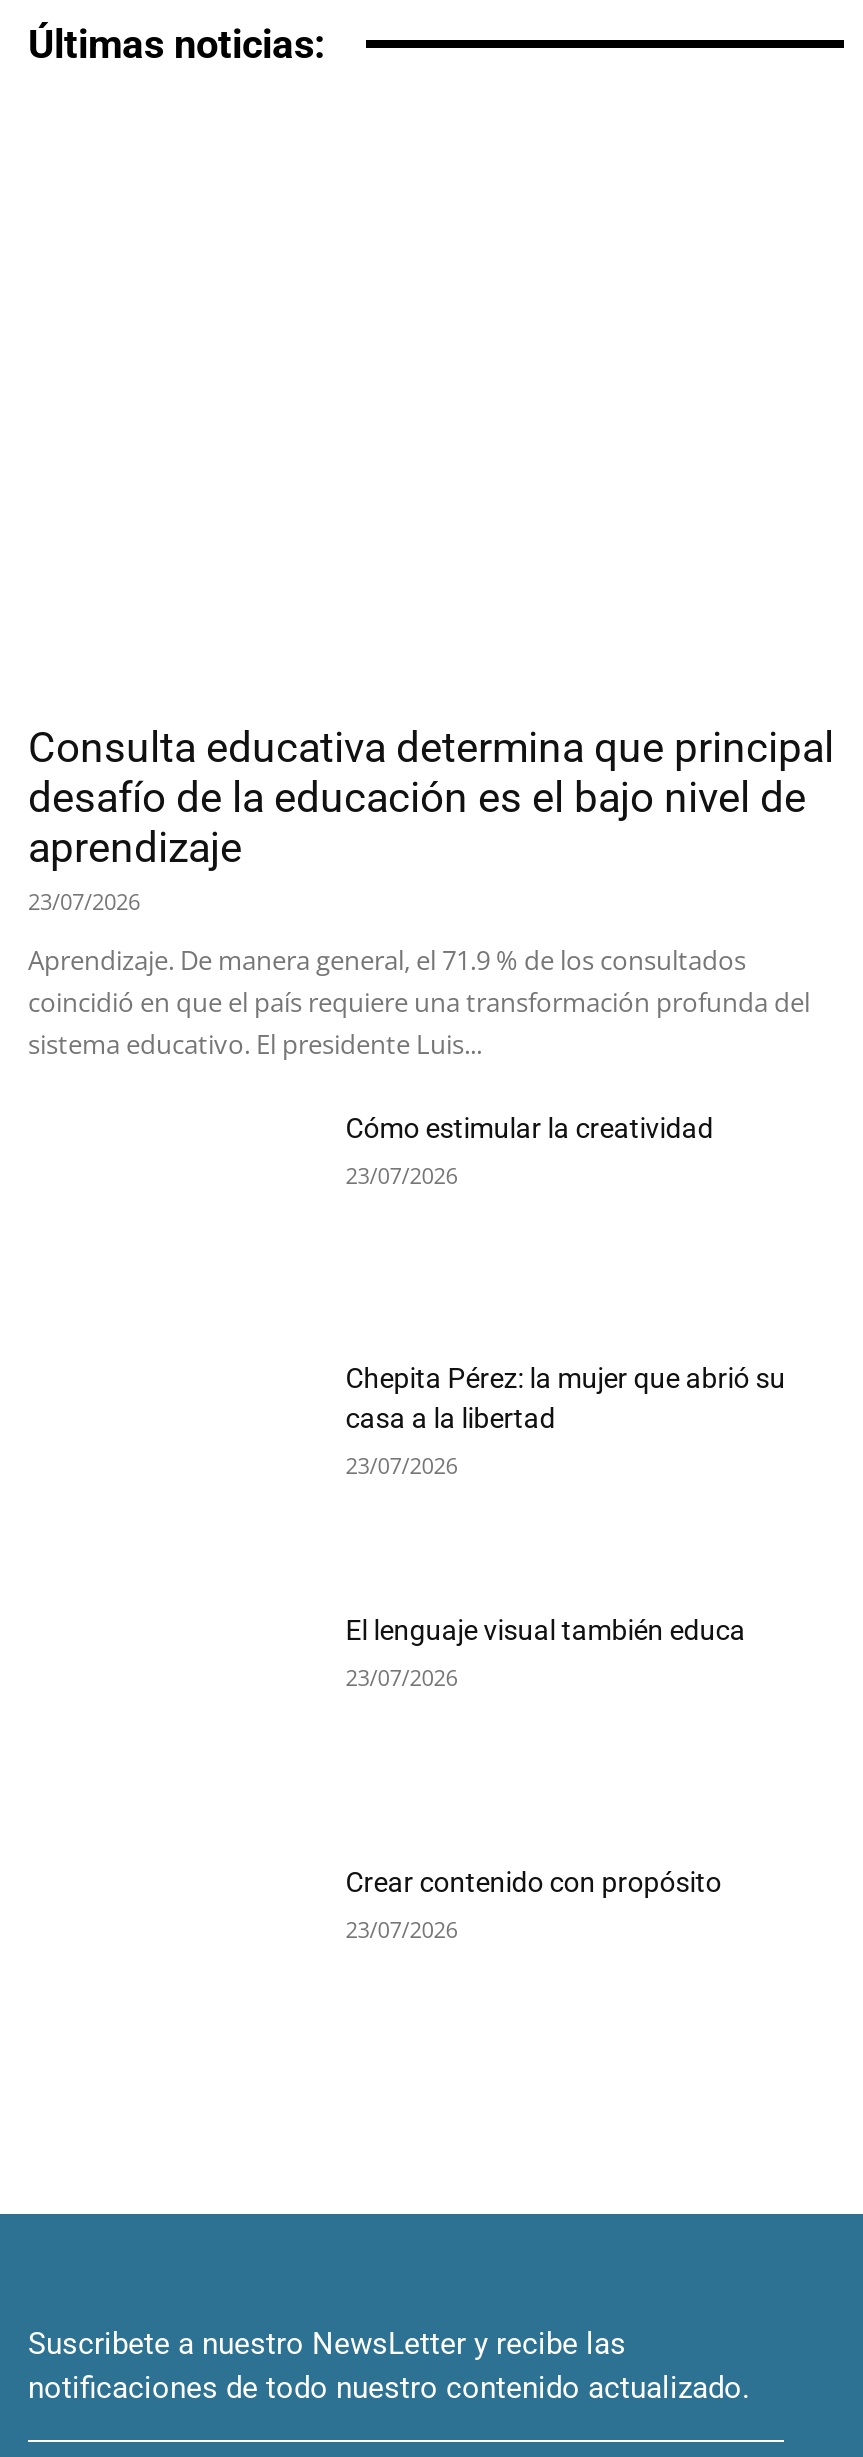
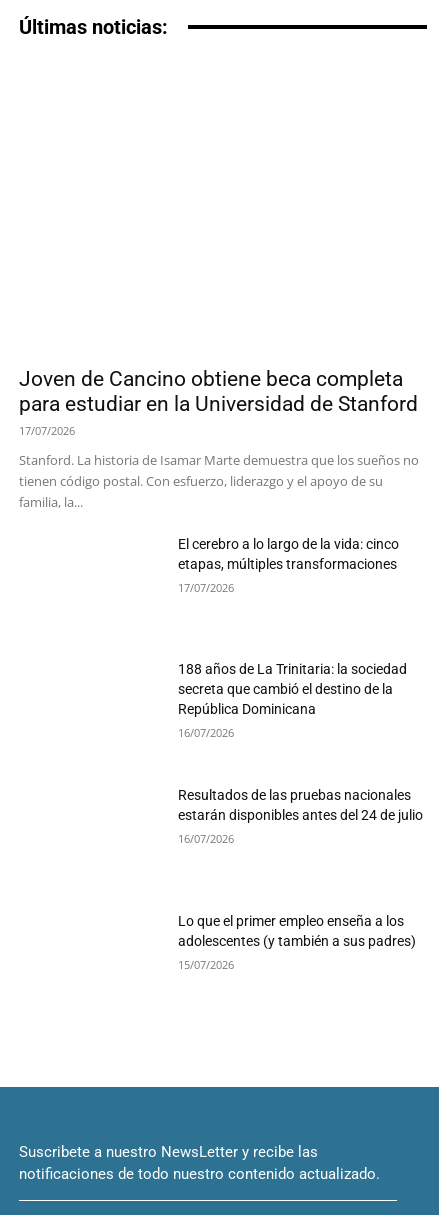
[28,723,834,915] Consulta educativa determina que principal | desafío de la educación es el bajo nivel de | aprendizaje | 23/07/2026 -> [19,366,418,437] Joven de Cancino obtiene beca completa | para estudiar en la Universidad de Stanford | 17/07/2026
[28,941,810,1061] Aprendizaje. De manera general, el 71.9 % de los consultados | coincidió en que el país requiere una transformación profunda del | sistema educativo. El presidente Luis... -> [19,450,419,510] Stanford. La historia de Isamar Marte demuestra que los sueños no | tienen código postal. Con esfuerzo, liderazgo y el apoyo de su | familia, la...
[346,1111,714,1143] Cómo estimular la creatividad -> [178,535,399,571] El cerebro a lo largo de la vida: cinco | etapas, múltiples transformaciones
[346,1159,458,1189] 23/07/2026 -> [178,579,234,594] 17/07/2026
[346,1363,786,1435] Chepita Pérez: la mujer que abrió su | casa a la libertad -> [178,661,407,717] 188 años de La Trinitaria: la sociedad | secreta que cambió el destino de la | República Dominicana
[346,1451,458,1481] 23/07/2026 -> [178,725,234,740] 16/07/2026
[346,1615,746,1647] El lenguaje visual también educa -> [178,787,423,823] Resultados de las pruebas nacionales | estarán disponibles antes del 24 de julio
[346,1663,458,1693] 23/07/2026 -> [178,831,234,846] 16/07/2026
[346,1867,722,1899] Crear contenido con propósito -> [178,913,416,949] Lo que el primer empleo enseña a los | adolescentes (y también a sus padres)
[346,1915,458,1945] 23/07/2026 -> [178,957,234,972] 15/07/2026

